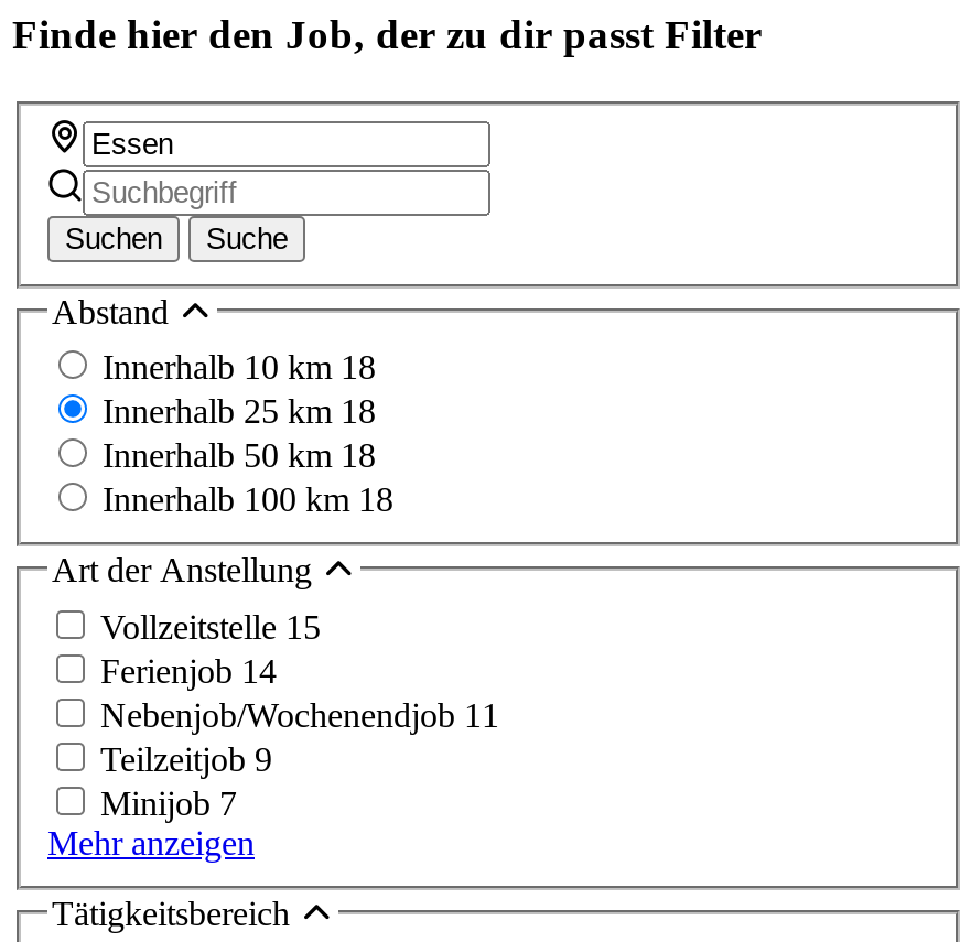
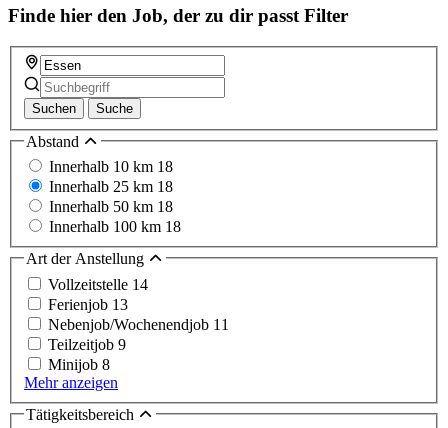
[100,608,321,645] Vollzeitstelle 15 -> [48,276,148,293] Vollzeitstelle 14
[100,652,277,689] Ferienjob 14 -> [48,296,128,313] Ferienjob 13
[100,784,237,821] Minijob 7 -> [48,356,110,373] Minijob 8

